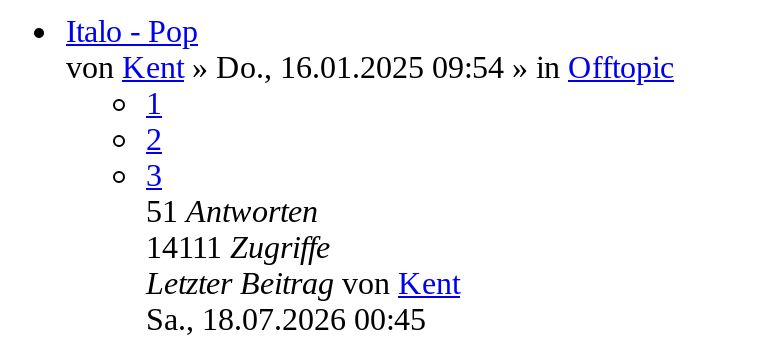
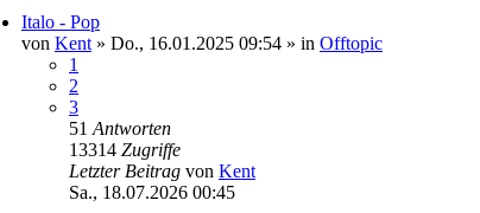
[146,230,330,264] 14111 Zugriffe -> [69,140,181,160] 13314 Zugriffe

